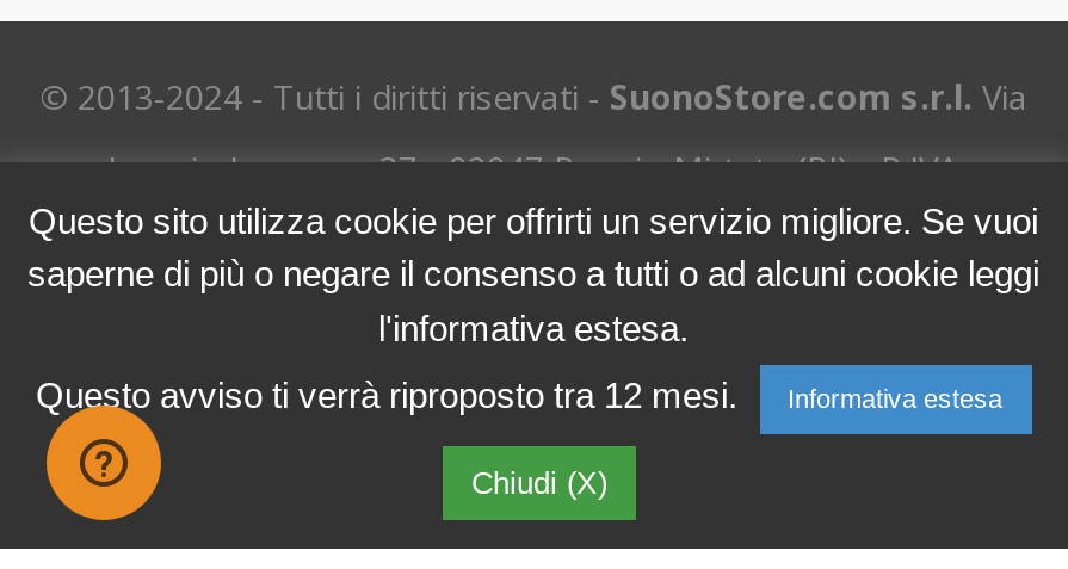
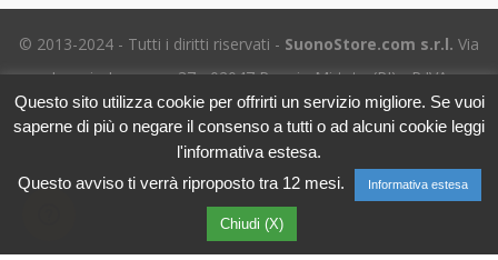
[44,422,163,522] [image] -> none

